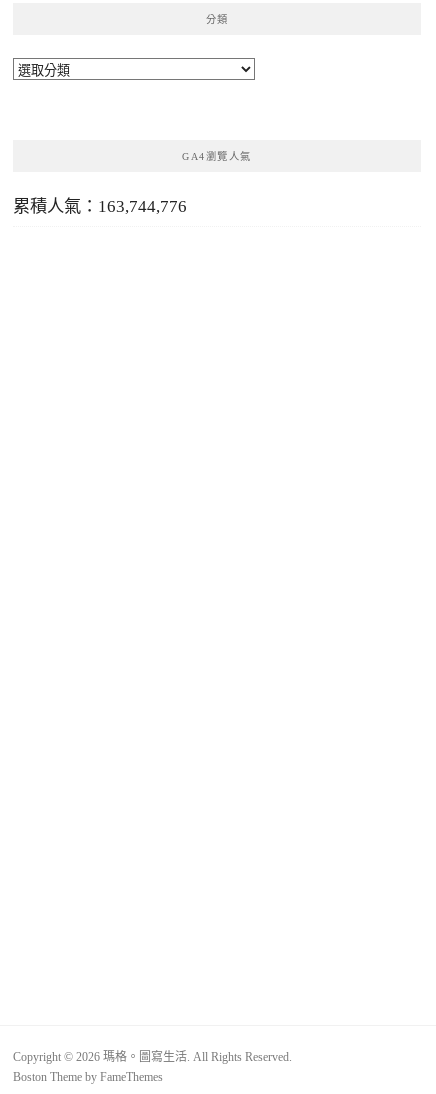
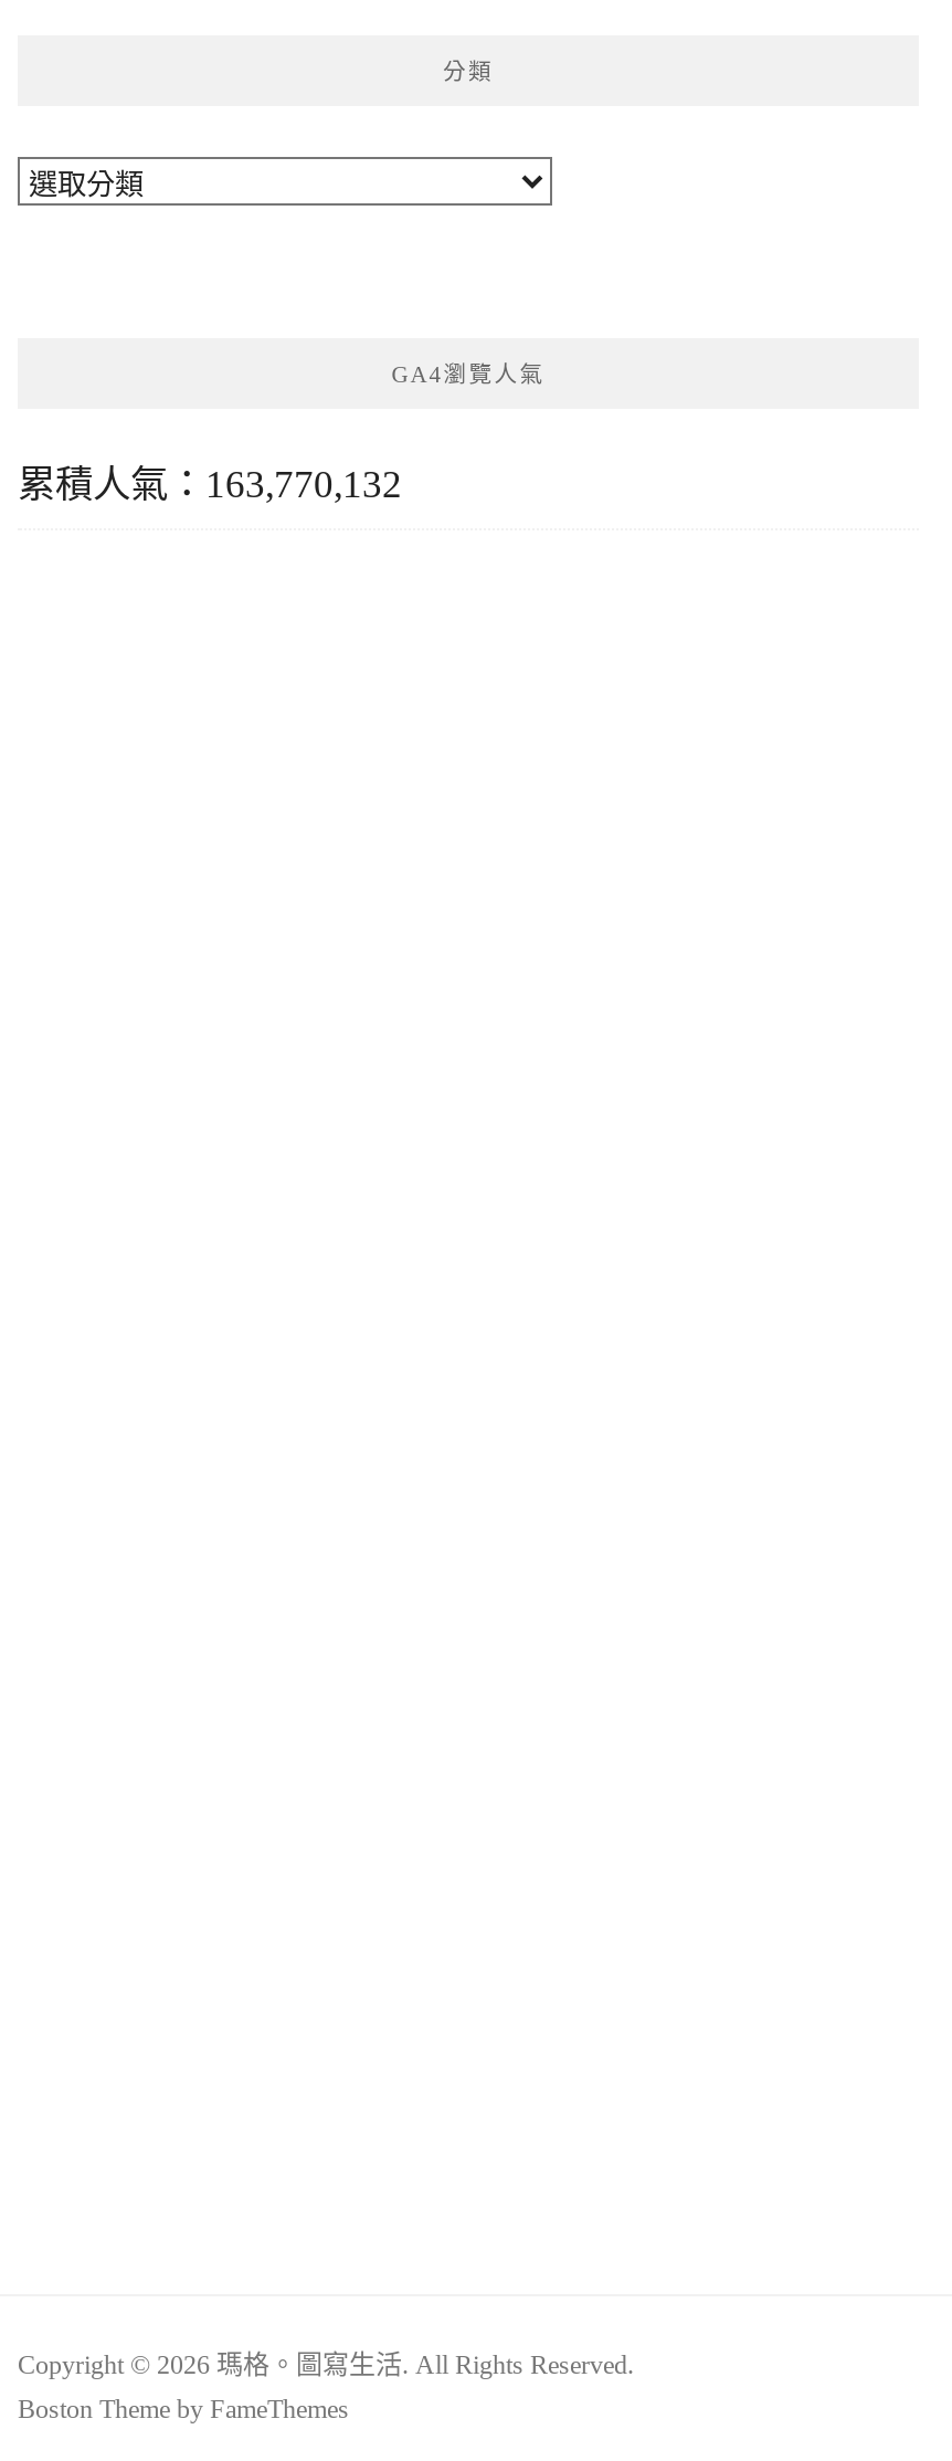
[13,197,187,216] 累積人氣：163,744,776 -> [18,464,402,506] 累積人氣：163,770,132

